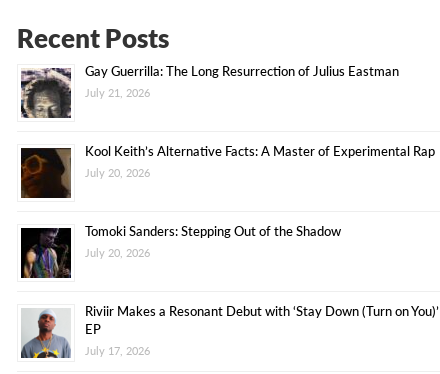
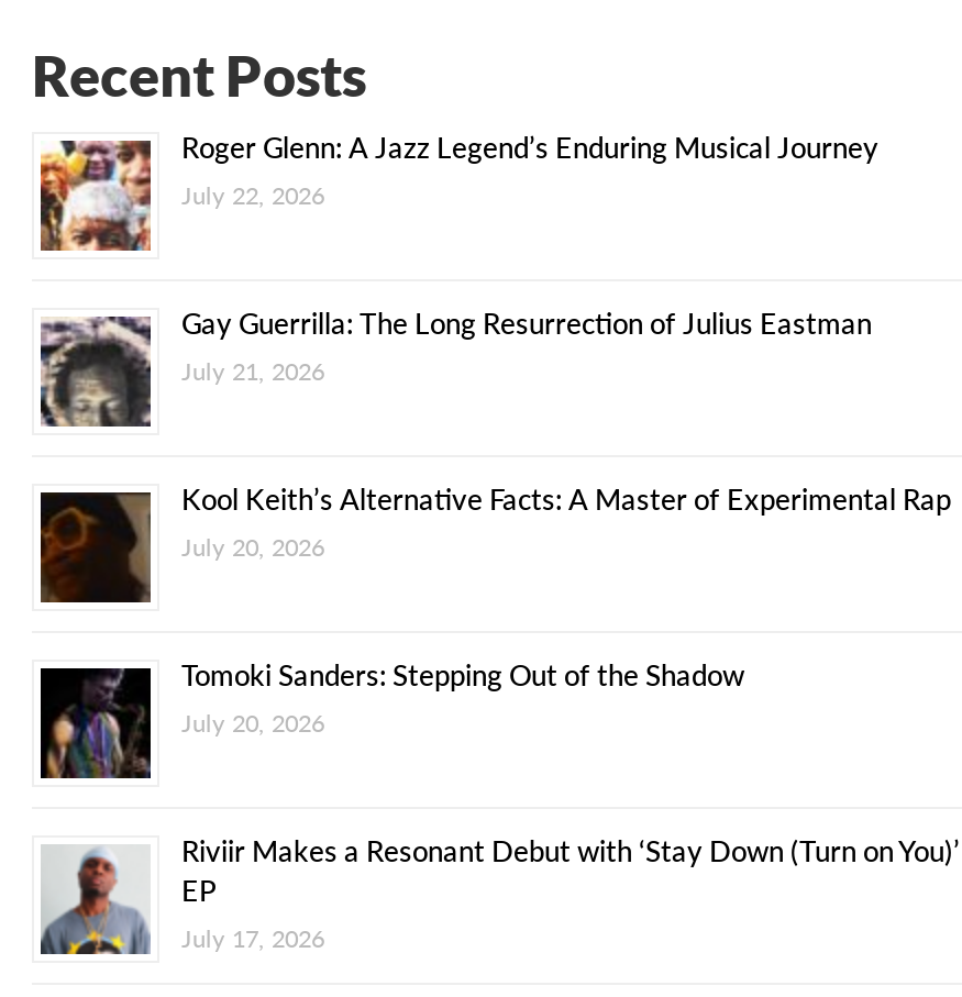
none -> [38,129,878,253] [image] | Roger Glenn: A Jazz Legend’s Enduring Musical Journey | July 22, 2026

